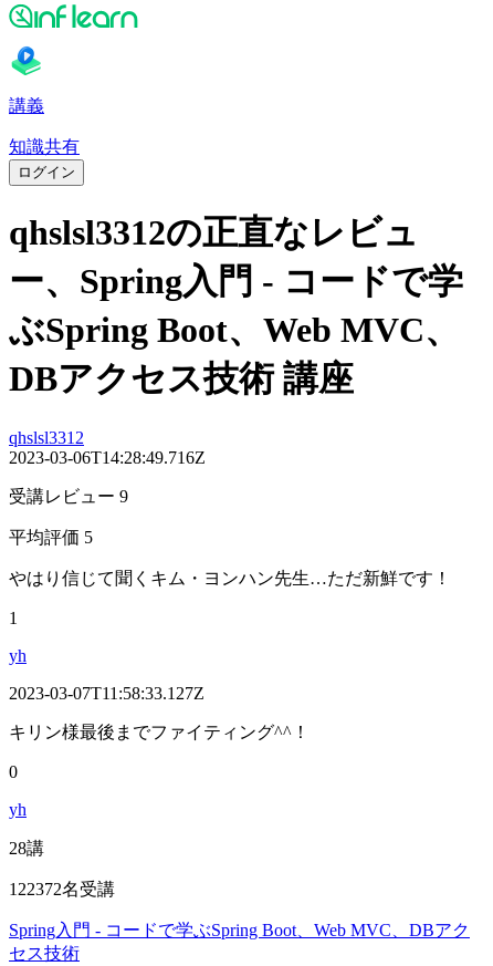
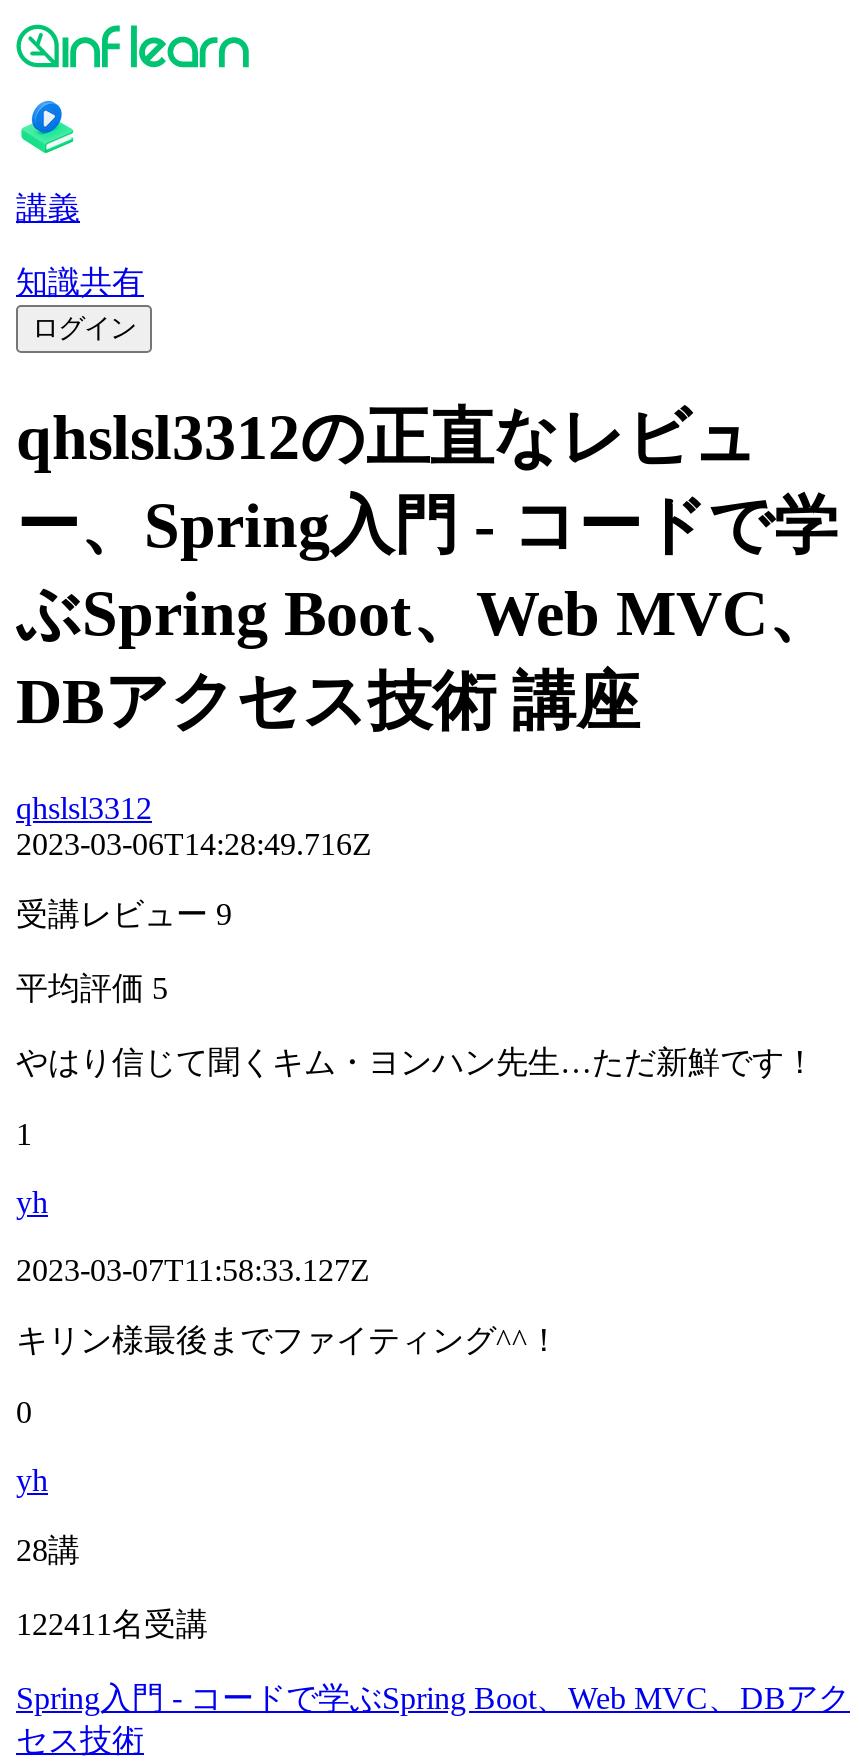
[9,880,115,898] 122372名受講 -> [16,1607,208,1641] 122411名受講

